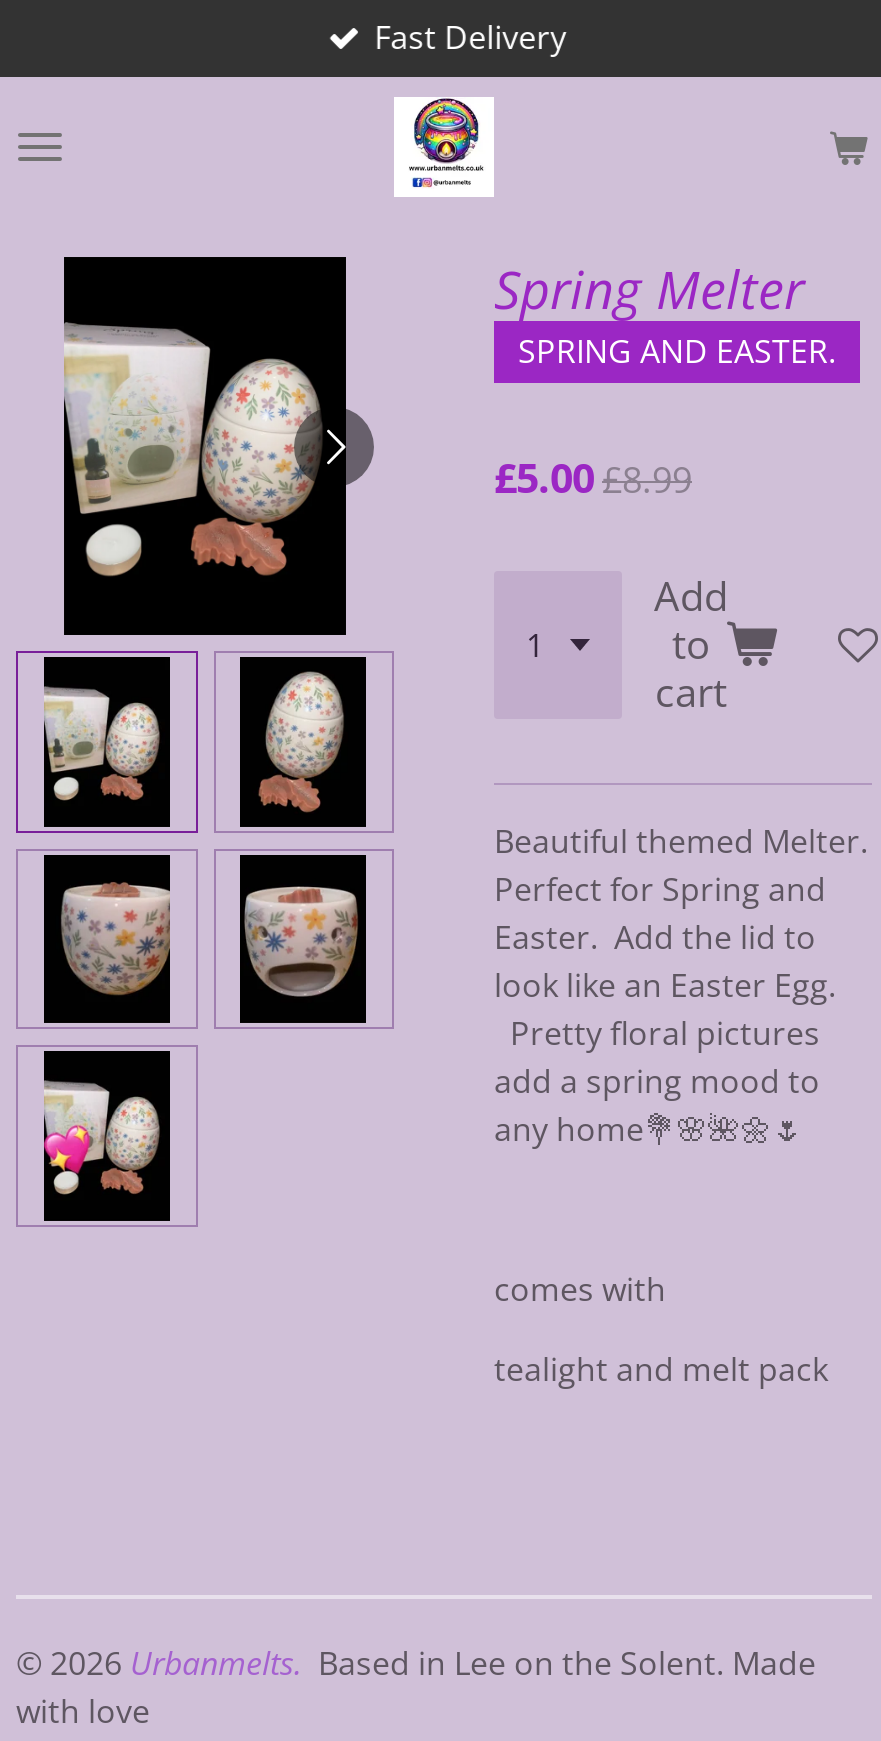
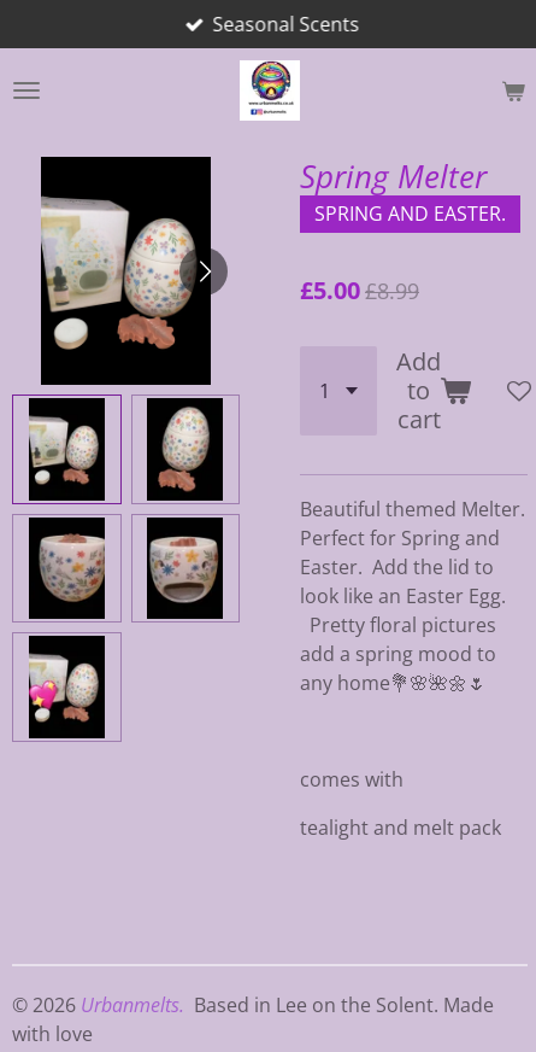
[374,15,566,59] Fast Delivery -> [212,11,359,37] Seasonal Scents

